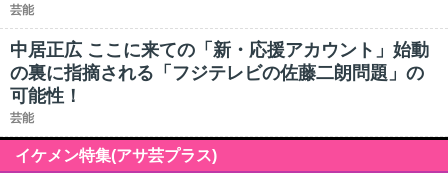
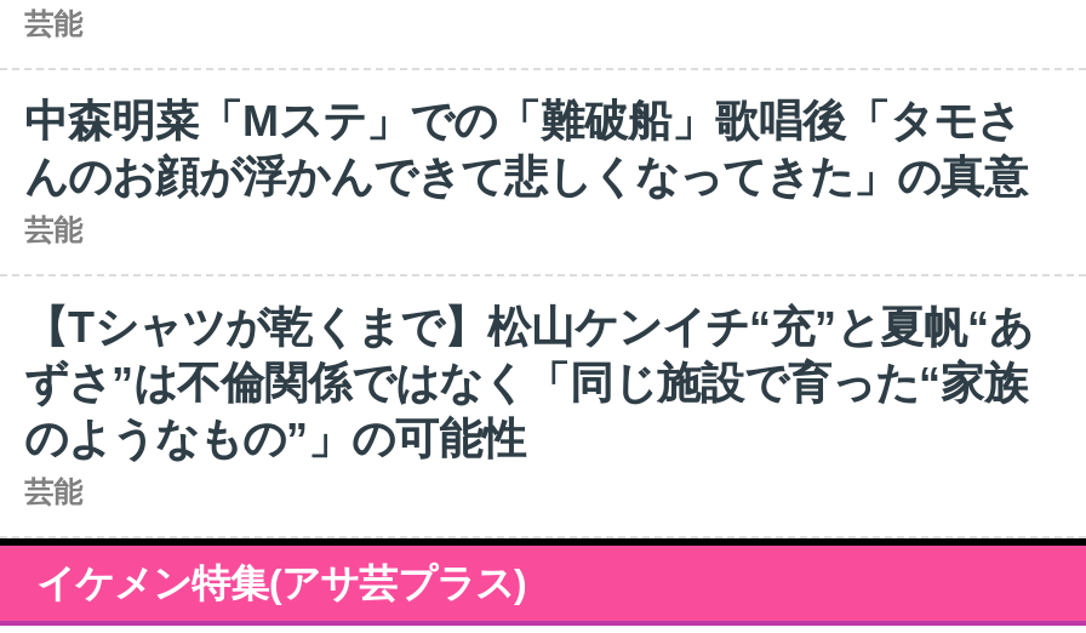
[10,40,429,106] 中居正広 ここに来ての「新・応援アカウント」始動 | の裏に指摘される「フジテレビの佐藤二朗問題」の | 可能性！ -> [24,97,1033,463] 中森明菜「Mステ」での「難破船」歌唱後「タモさ | んのお顔が浮かんできて悲しくなってきた」の真意 | 芸能 | 【Tシャツが乾くまで】松山ケンイチ“充”と夏帆“あ | ずさ”は不倫関係ではなく「同じ施設で育った“家族 | のようなもの”」の可能性

